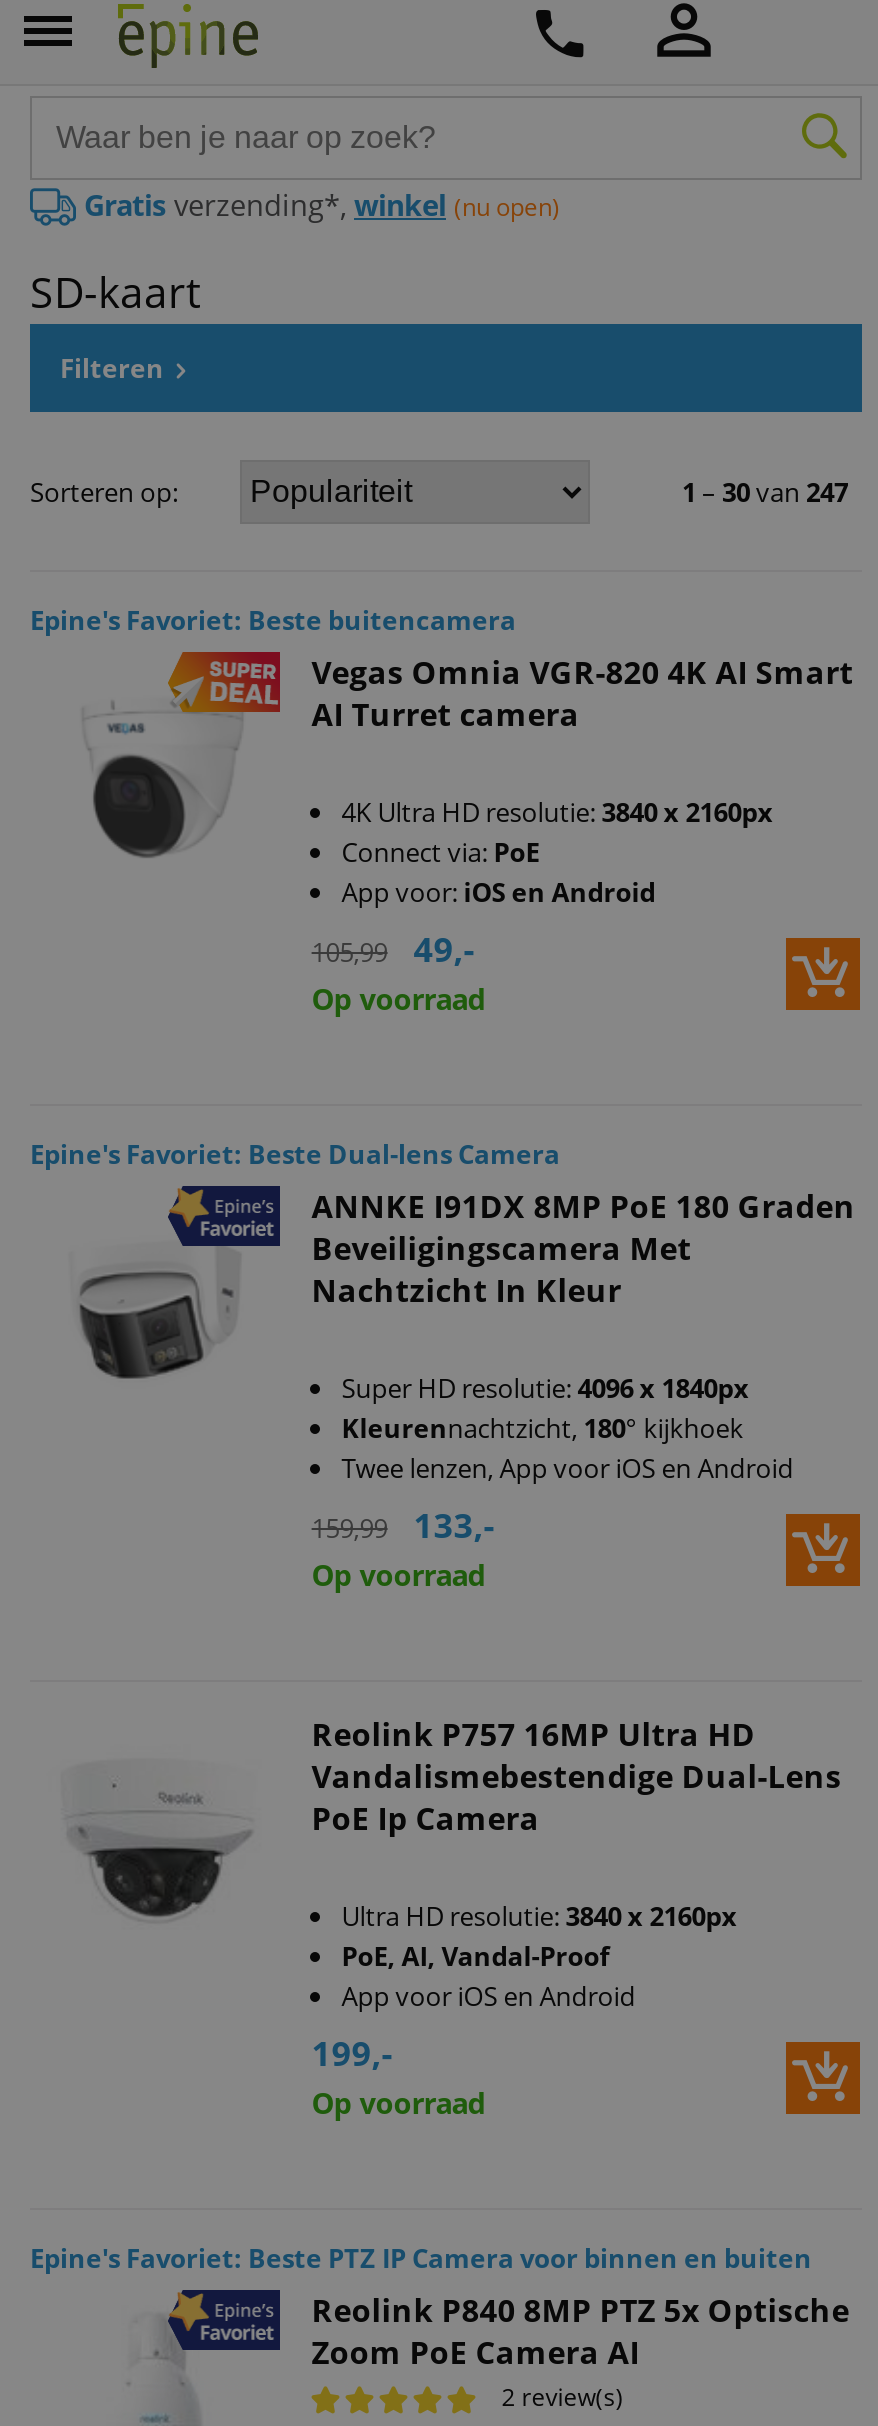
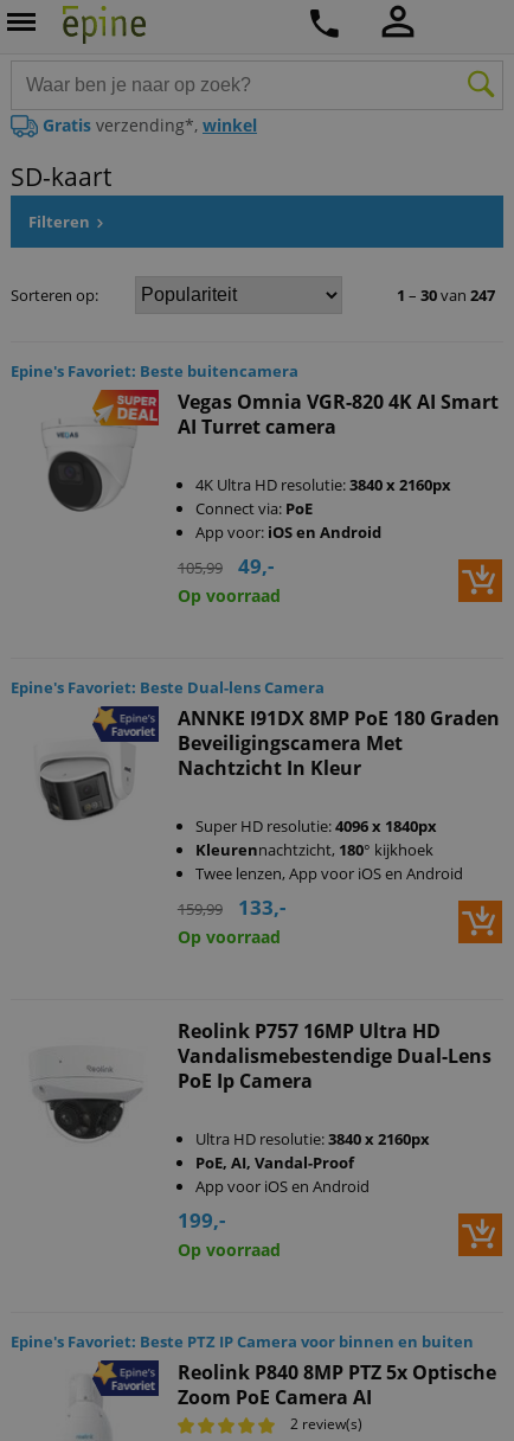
[84,186,560,224] Gratis verzending*, winkel (nu open) -> [43,114,257,136] Gratis verzending*, winkel

